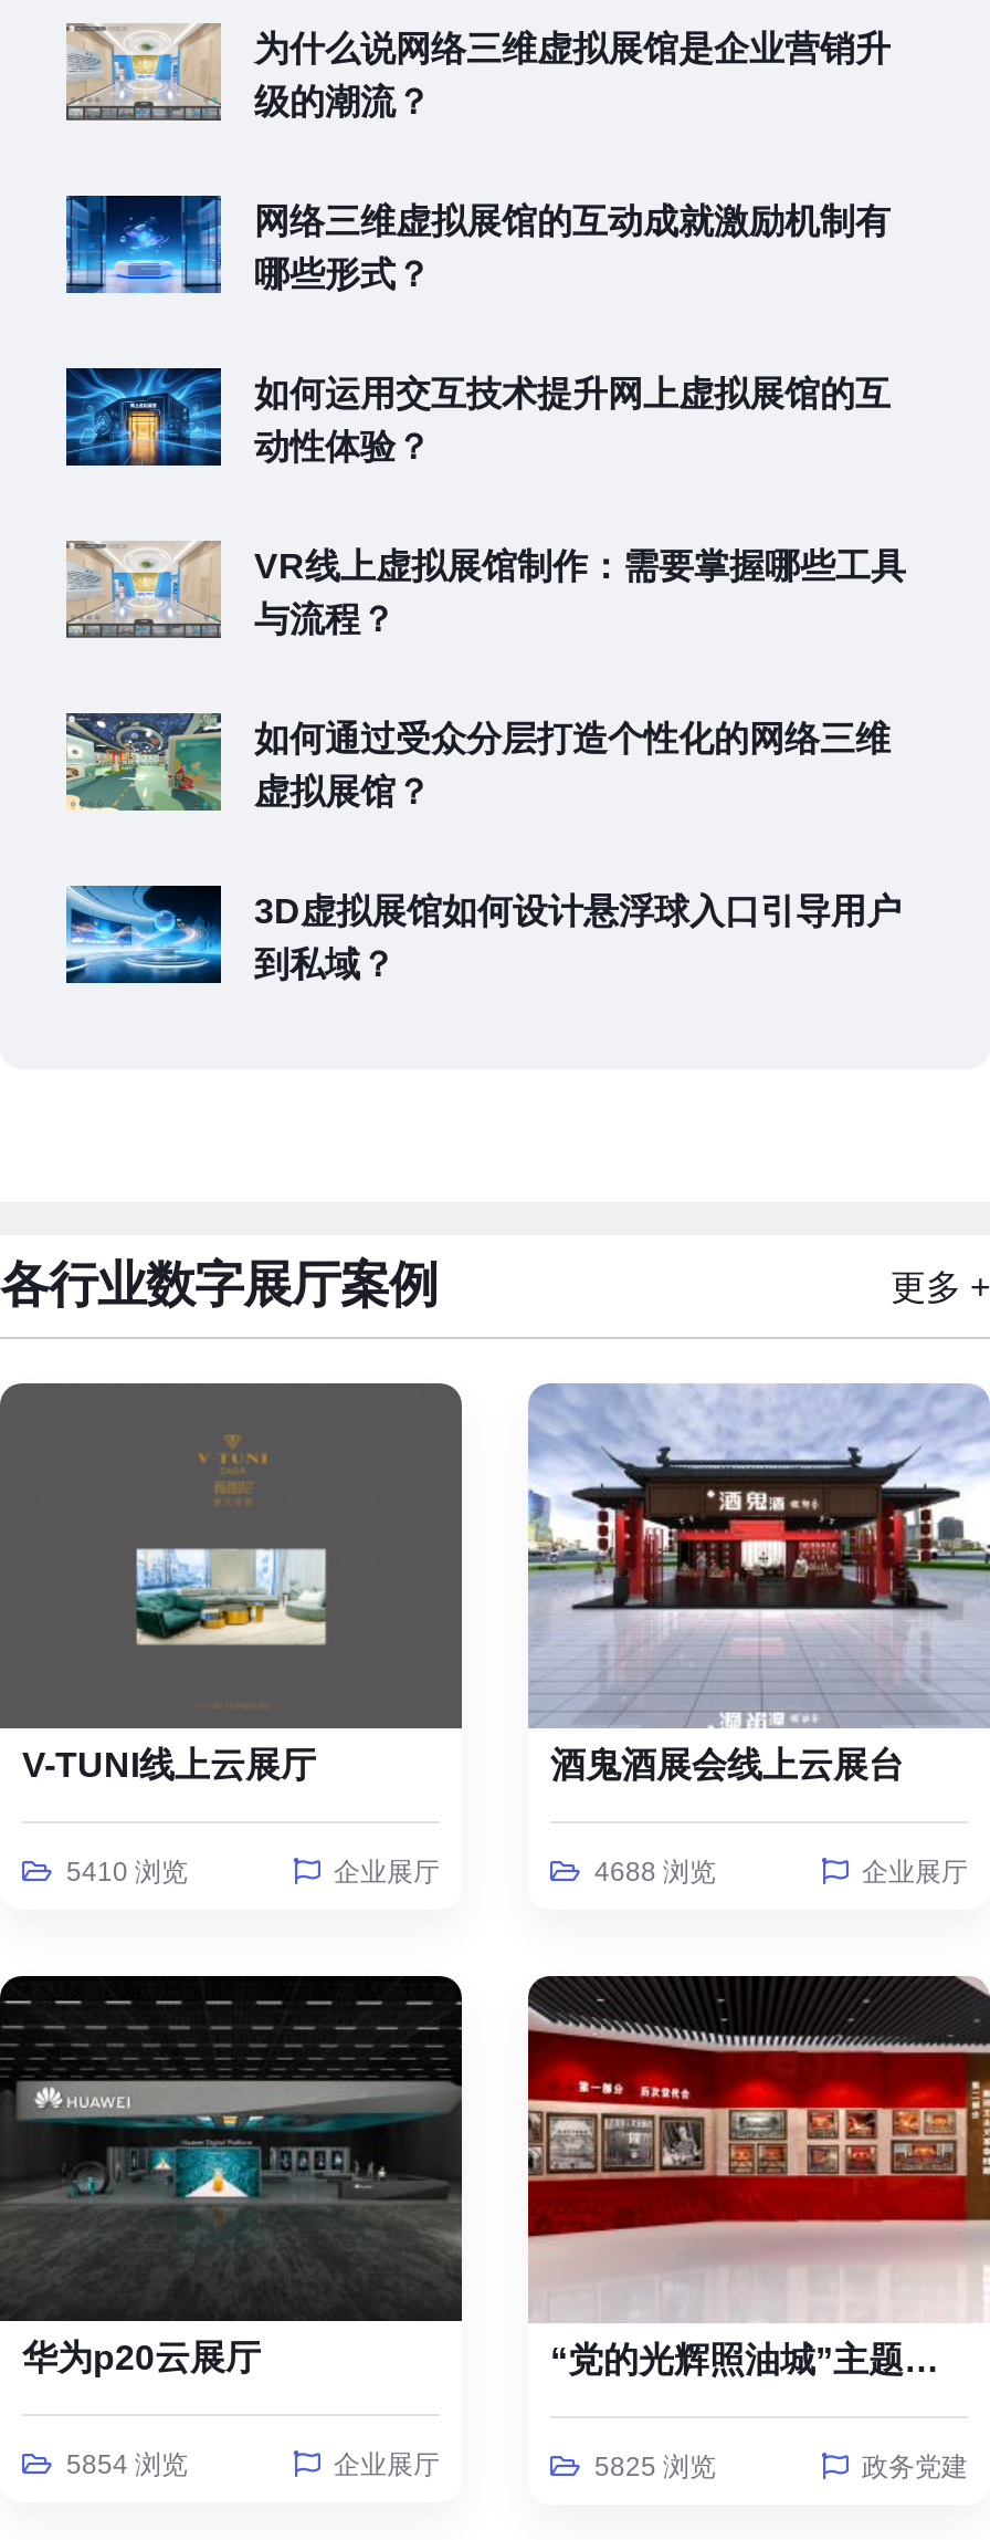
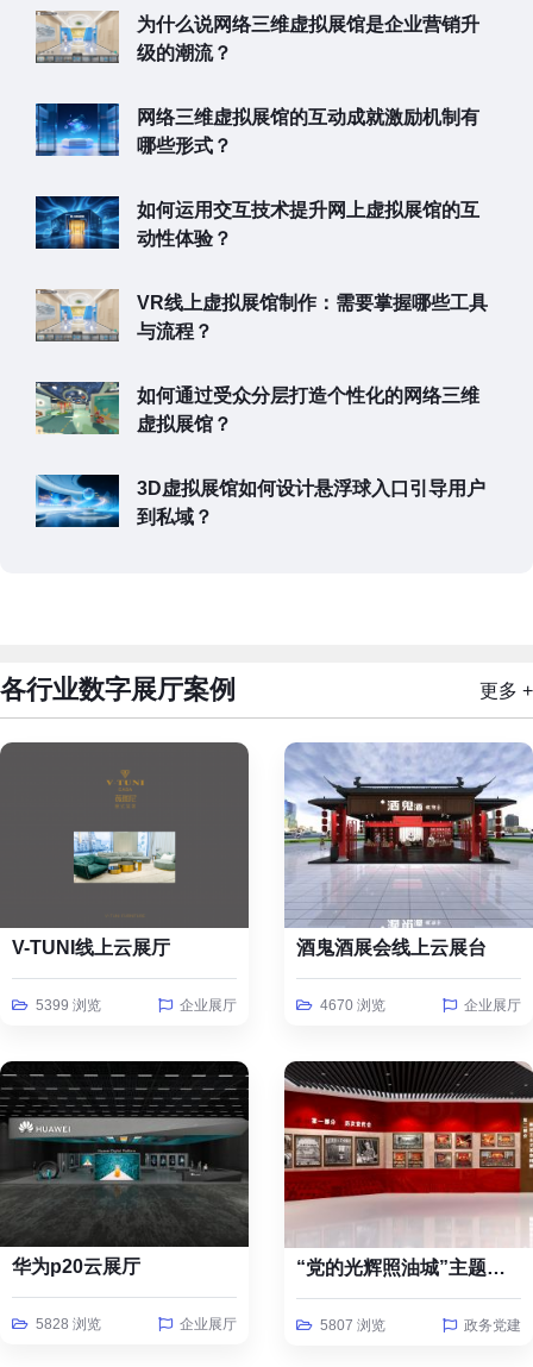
[66,1856,188,1887] 5410 浏览 -> [36,997,101,1014] 5399 浏览
[594,1856,716,1887] 4688 浏览 -> [320,997,385,1014] 4670 浏览
[66,2449,188,2480] 5854 浏览 -> [36,1316,101,1332] 5828 浏览
[594,2451,716,2482] 5825 浏览 -> [320,1317,385,1333] 5807 浏览

